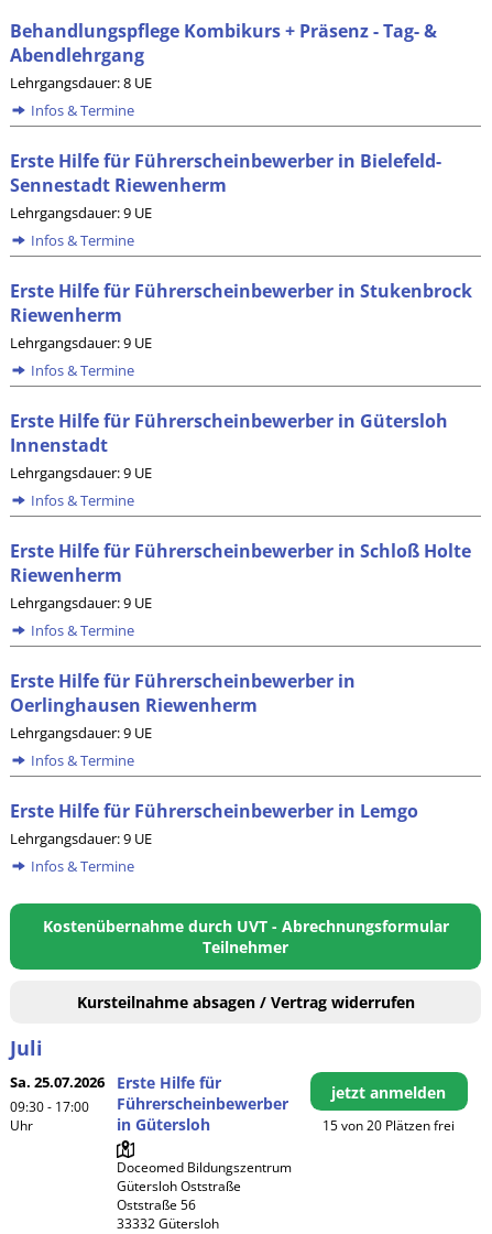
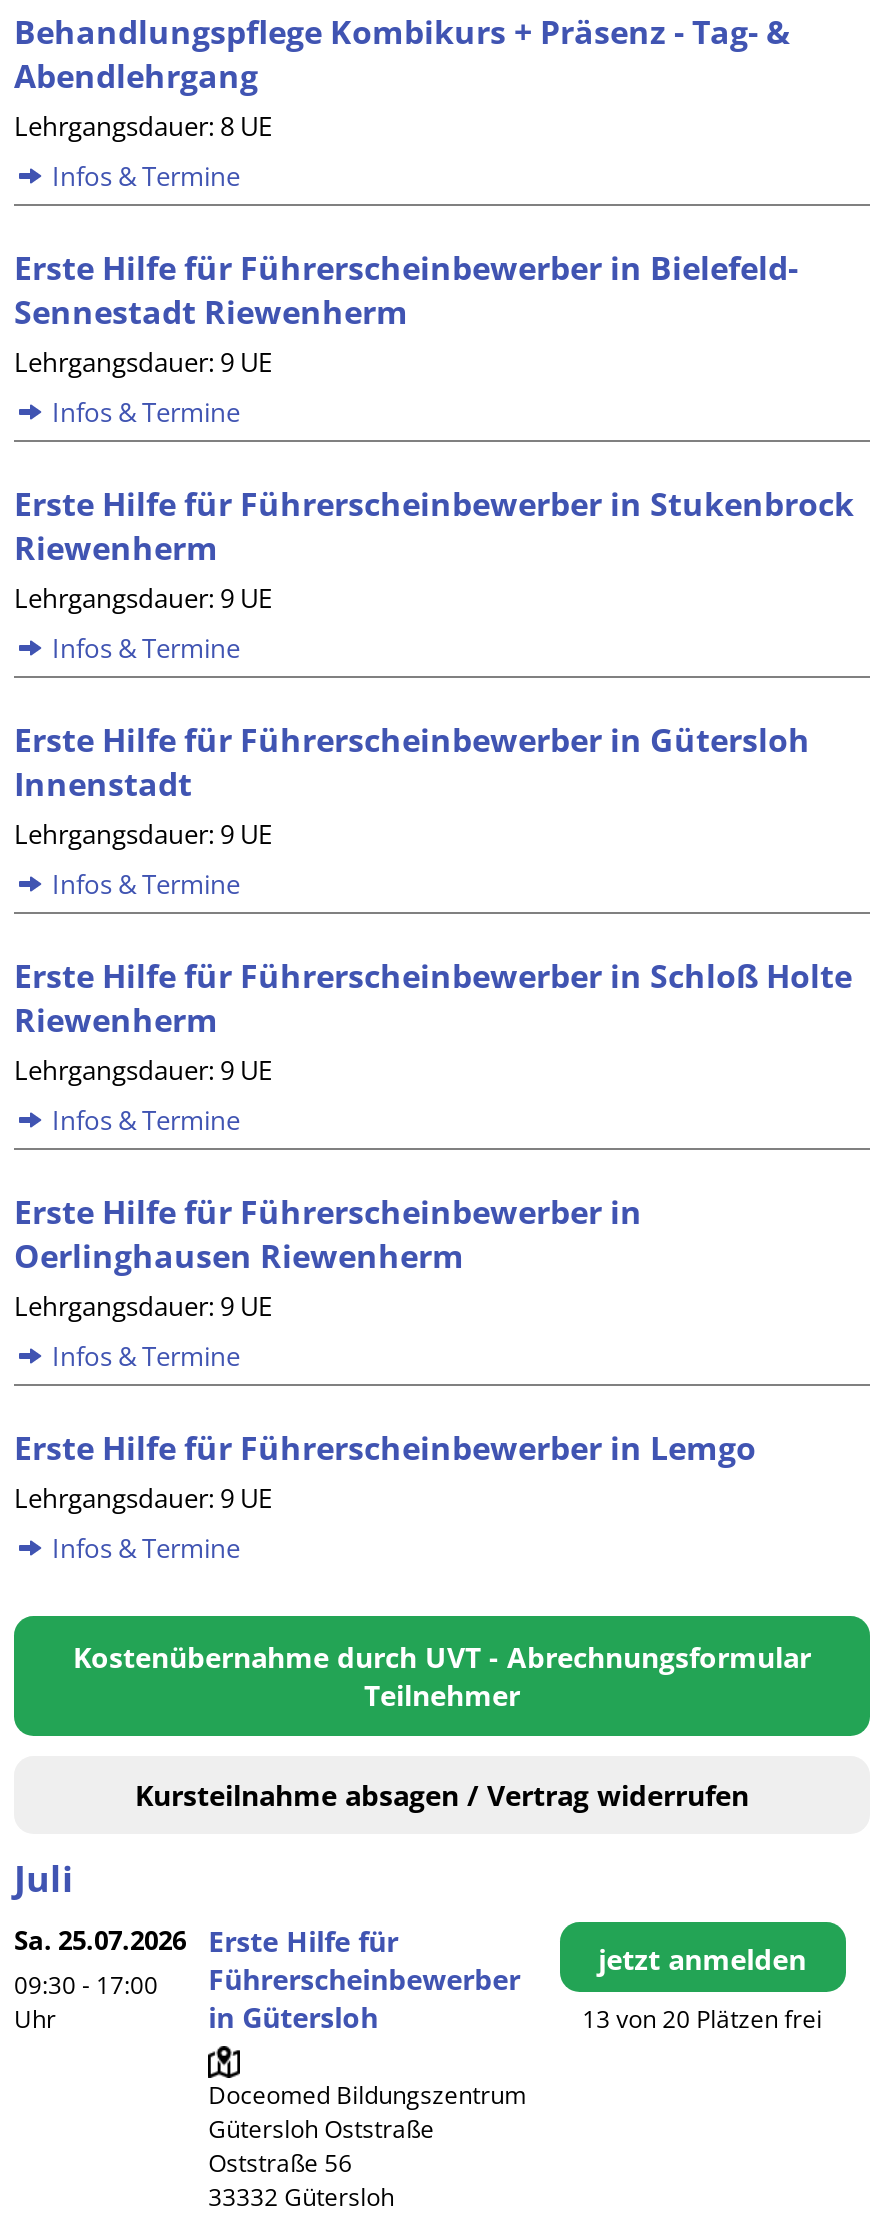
[323,1116,455,1135] 15 von 20 Plätzen frei -> [582,2002,822,2036] 13 von 20 Plätzen frei

